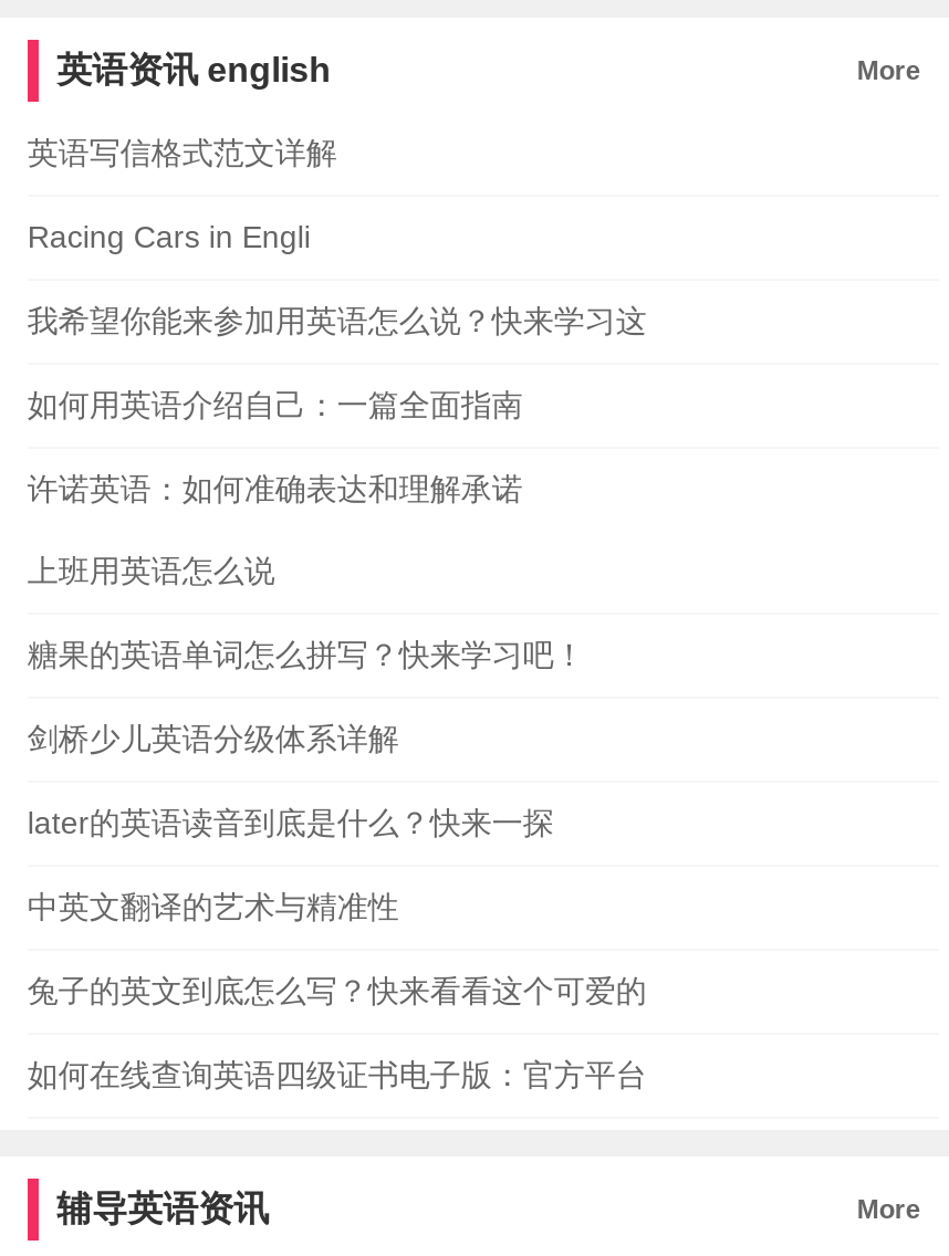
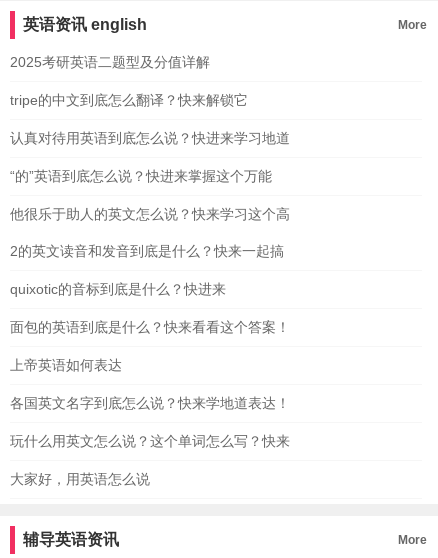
[27,135,337,170] 英语写信格式范文详解 -> [10,54,210,70] 2025考研英语二题型及分值详解
[27,219,311,255] Racing Cars in Engli -> [10,92,248,108] tripe的中文到底怎么翻译？快来解锁它
[27,303,647,339] 我希望你能来参加用英语怎么说？快来学习这 -> [10,130,290,146] 认真对待用英语到底怎么说？快进来学习地道
[27,387,523,423] 如何用英语介绍自己：一篇全面指南 -> [10,168,272,184] “的”英语到底怎么说？快进来掌握这个万能
[27,471,523,507] 许诺英语：如何准确表达和理解承诺 -> [10,206,290,222] 他很乐于助人的英文怎么说？快来学习这个高
[27,553,275,588] 上班用英语怎么说 -> [10,243,284,259] 2的英文读音和发音到底是什么？快来一起搞
[27,637,585,672] 糖果的英语单词怎么拼写？快来学习吧！ -> [10,281,226,297] quixotic的音标到底是什么？快进来
[27,721,399,756] 剑桥少儿英语分级体系详解 -> [10,319,290,335] 面包的英语到底是什么？快来看看这个答案！
[27,805,554,841] later的英语读音到底是什么？快来一探 -> [10,357,122,373] 上帝英语如何表达
[27,889,399,925] 中英文翻译的艺术与精准性 -> [10,395,290,411] 各国英文名字到底怎么说？快来学地道表达！
[27,973,647,1009] 兔子的英文到底怎么写？快来看看这个可爱的 -> [10,433,290,449] 玩什么用英文怎么说？这个单词怎么写？快来
[27,1057,647,1093] 如何在线查询英语四级证书电子版：官方平台 -> [10,471,150,487] 大家好，用英语怎么说

